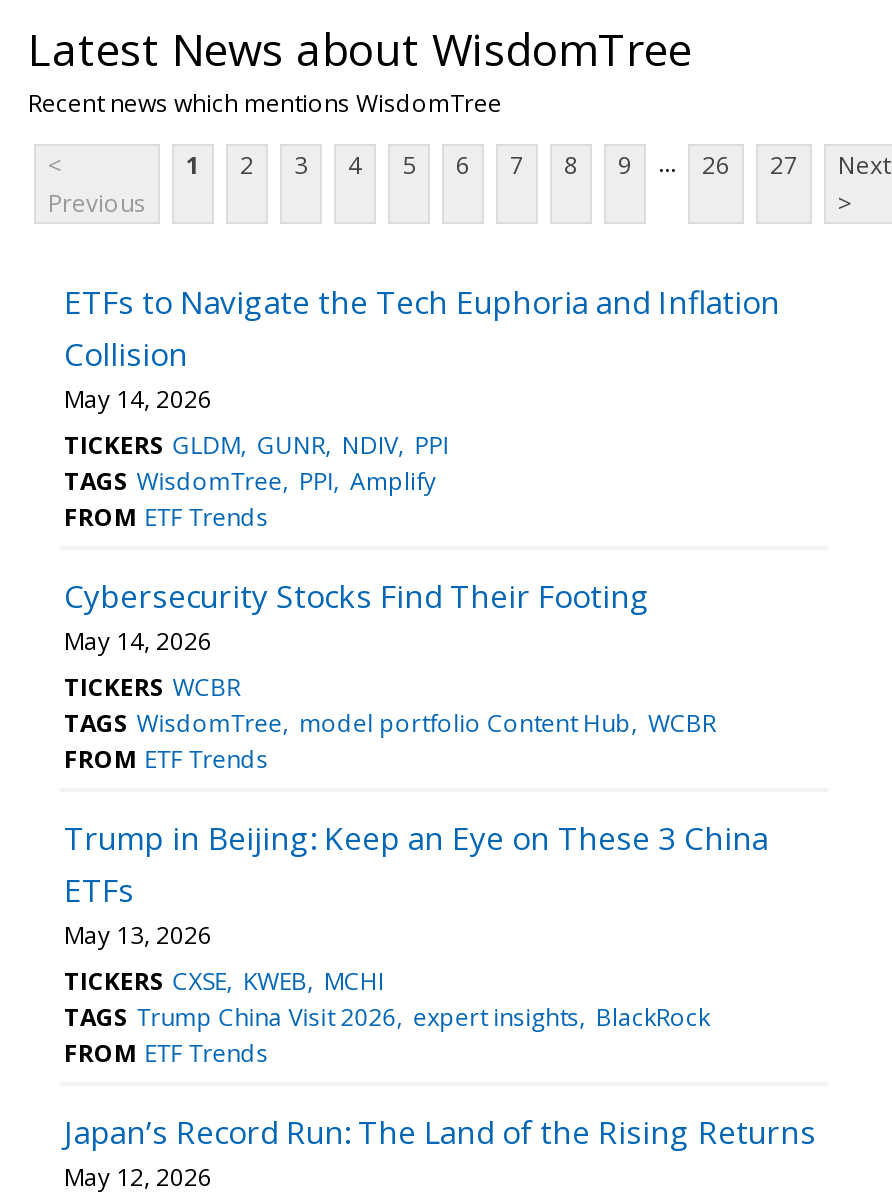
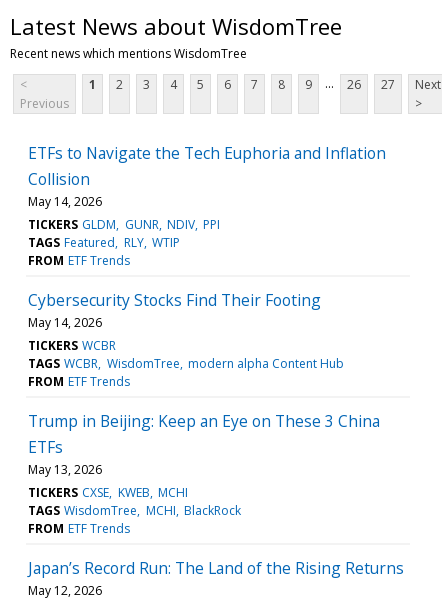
[64,464,436,498] TAGS WisdomTree PPI Amplify -> [28,234,180,251] TAGS Featured RLY WTIP
[64,706,716,740] TAGS WisdomTree model portfolio Content Hub WCBR -> [28,355,344,372] TAGS WCBR WisdomTree modern alpha Content Hub
[64,1000,710,1034] TAGS Trump China Visit 2026 expert insights BlackRock -> [28,502,241,519] TAGS WisdomTree MCHI BlackRock

